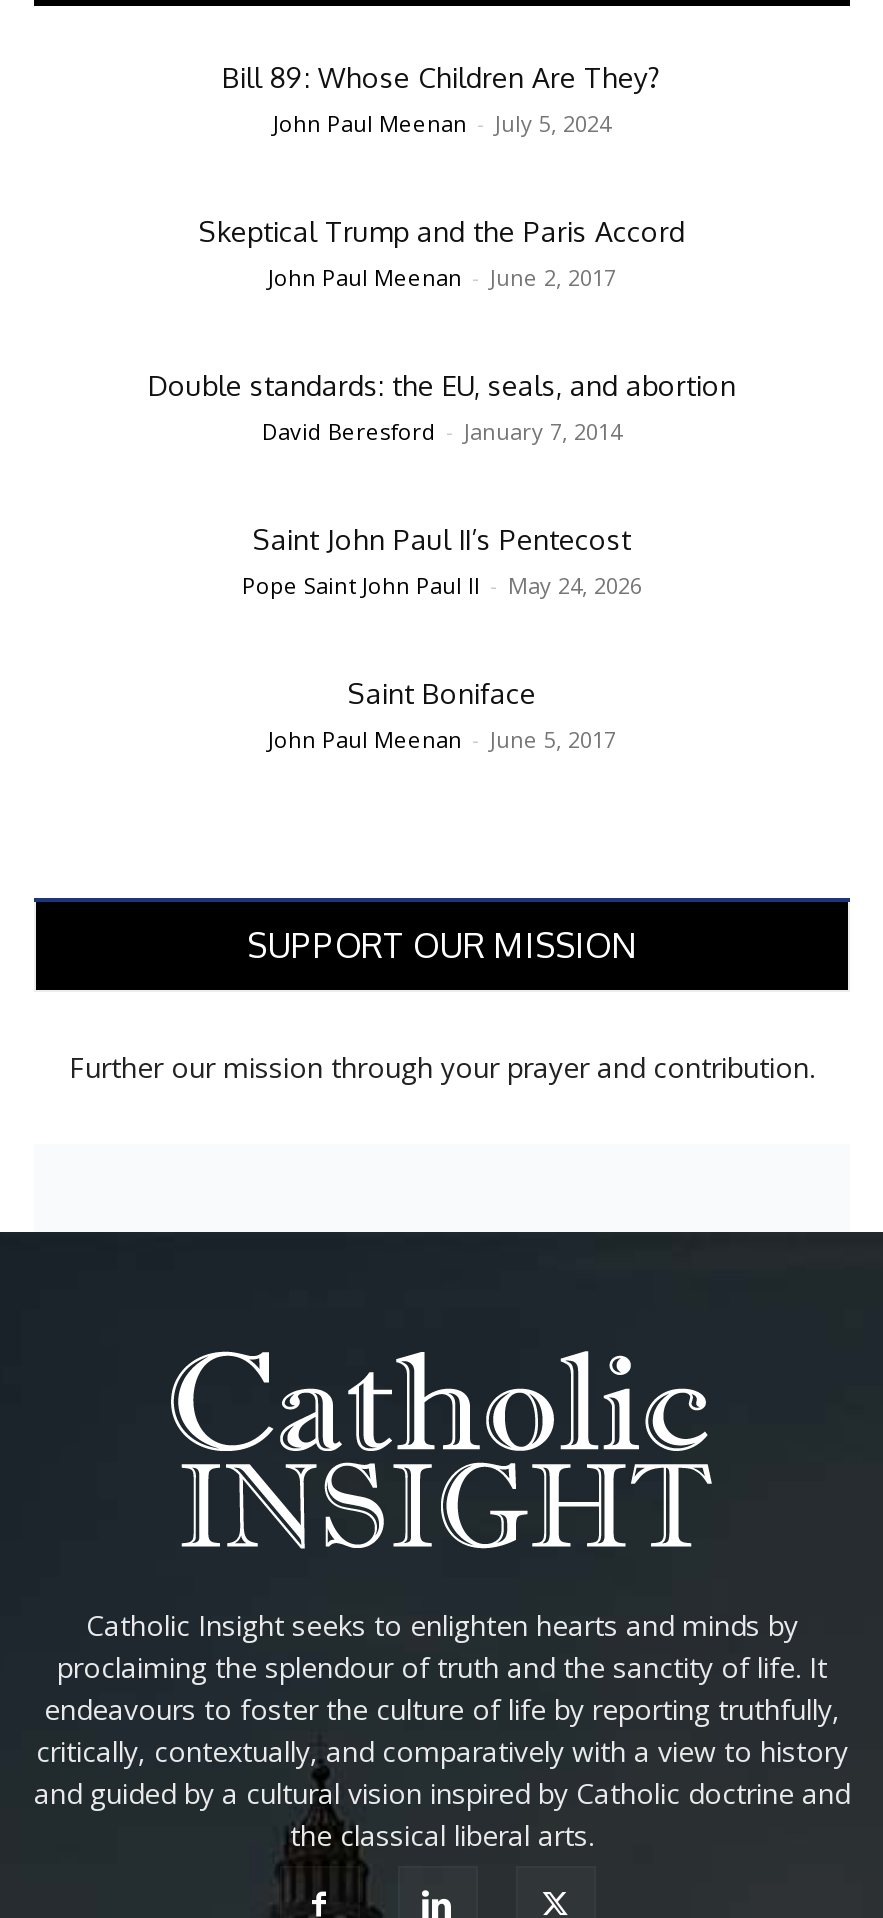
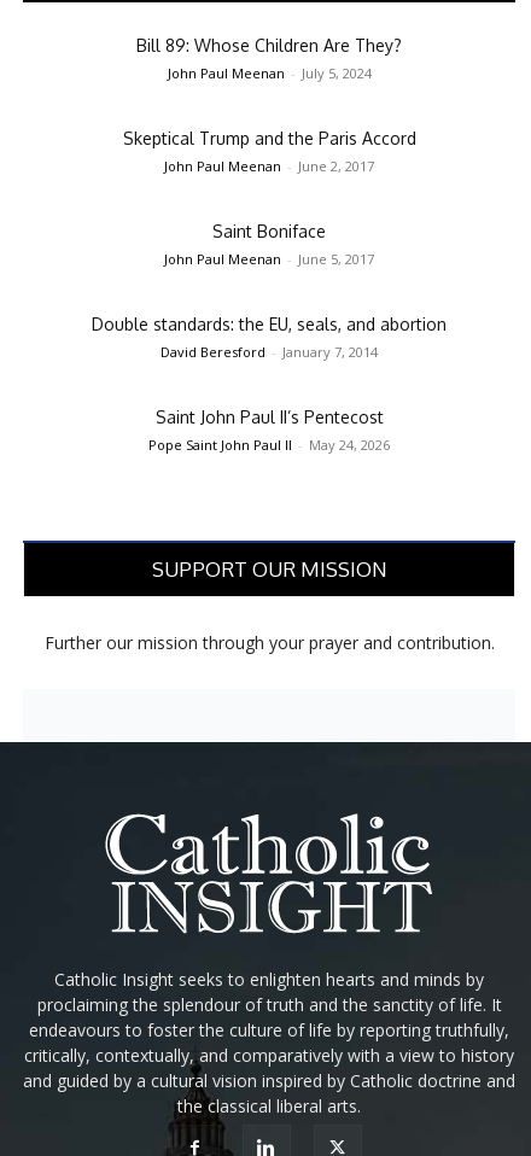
moved [148,368,736,600] -> [92,314,447,454]: Double standards: the EU, seals, and abortion | David Beresford - January 7, 2014 | Saint John Paul II’s Pentecost | Pope Saint John Paul II - May 24, 2026
moved [268,676,616,754] -> [164,221,374,268]: Saint Boniface | John Paul Meenan - June 5, 2017

